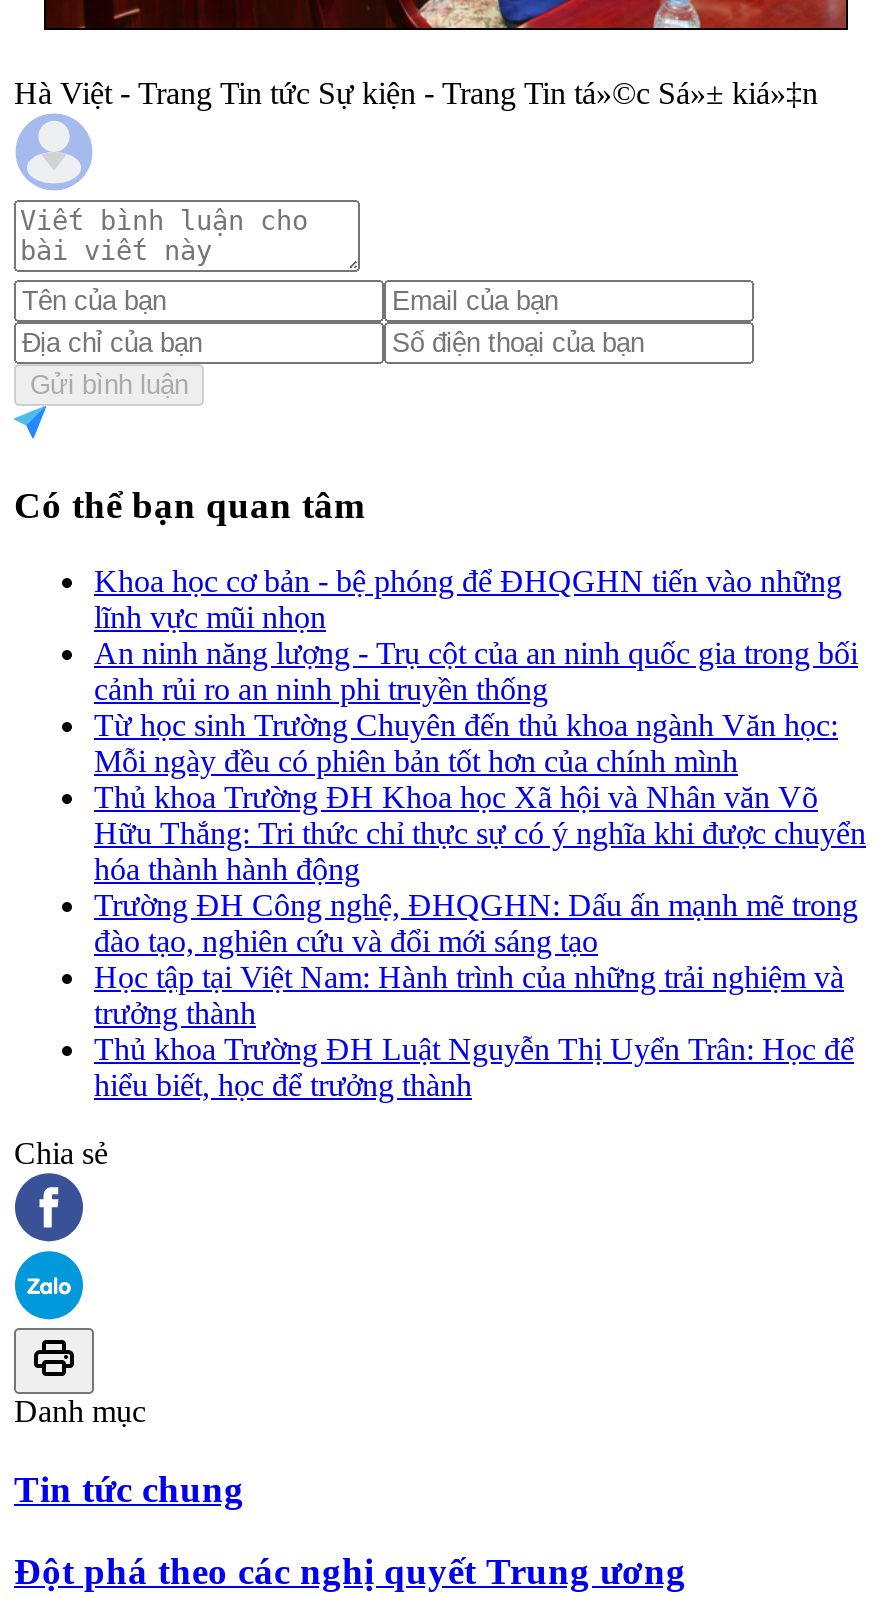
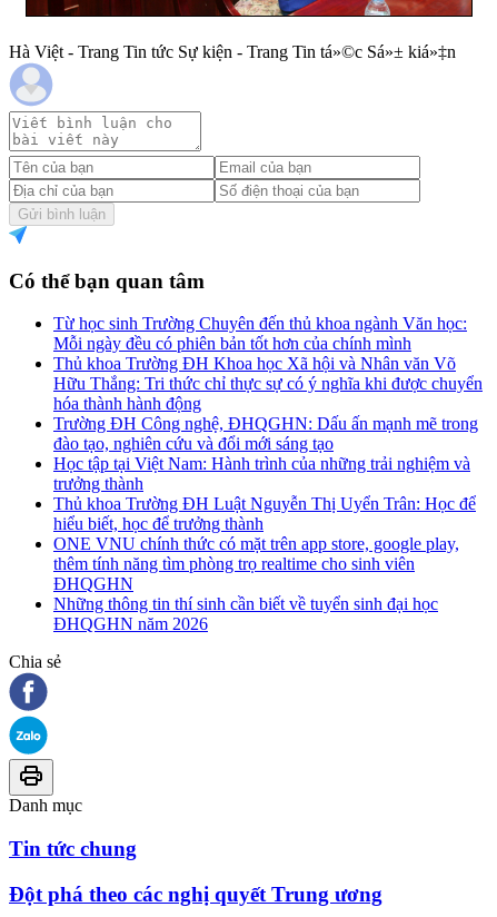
[94,564,858,706] Khoa học cơ bản - bệ phóng để ĐHQGHN tiến vào những | lĩnh vực mũi nhọn | An ninh năng lượng - Trụ cột của an ninh quốc gia trong bối | cảnh rủi ro an ninh phi truyền thống -> none
moved [94,708,866,1102] -> [53,314,483,533]: Từ học sinh Trường Chuyên đến thủ khoa ngành Văn học: | Mỗi ngày đều có phiên bản tốt hơn của chính mình | Thủ khoa Trường ĐH Khoa học Xã hội và Nhân văn Võ | ... | Thủ khoa Trường ĐH Luật Nguyễn Thị Uyển Trân: Học để | hiểu biết, học để trưởng thành
none -> [53,534,459,633] ONE VNU chính thức có mặt trên app store, google play, | thêm tính năng tìm phòng trọ realtime cho sinh viên | ĐHQGHN | Những thông tin thí sinh cần biết về tuyển sinh đại học | ĐHQGHN năm 2026

